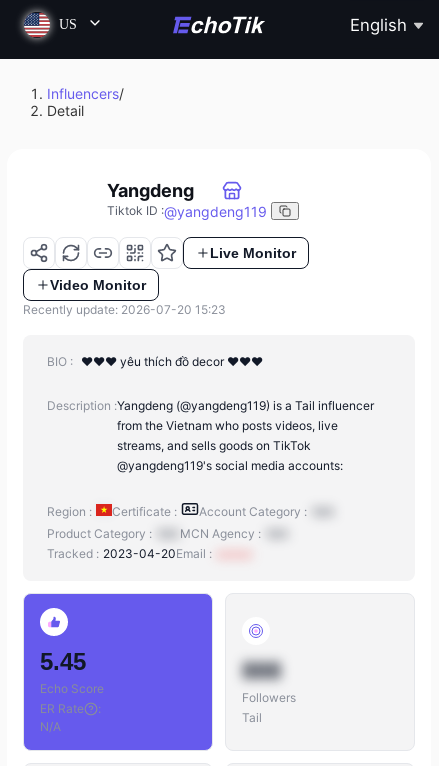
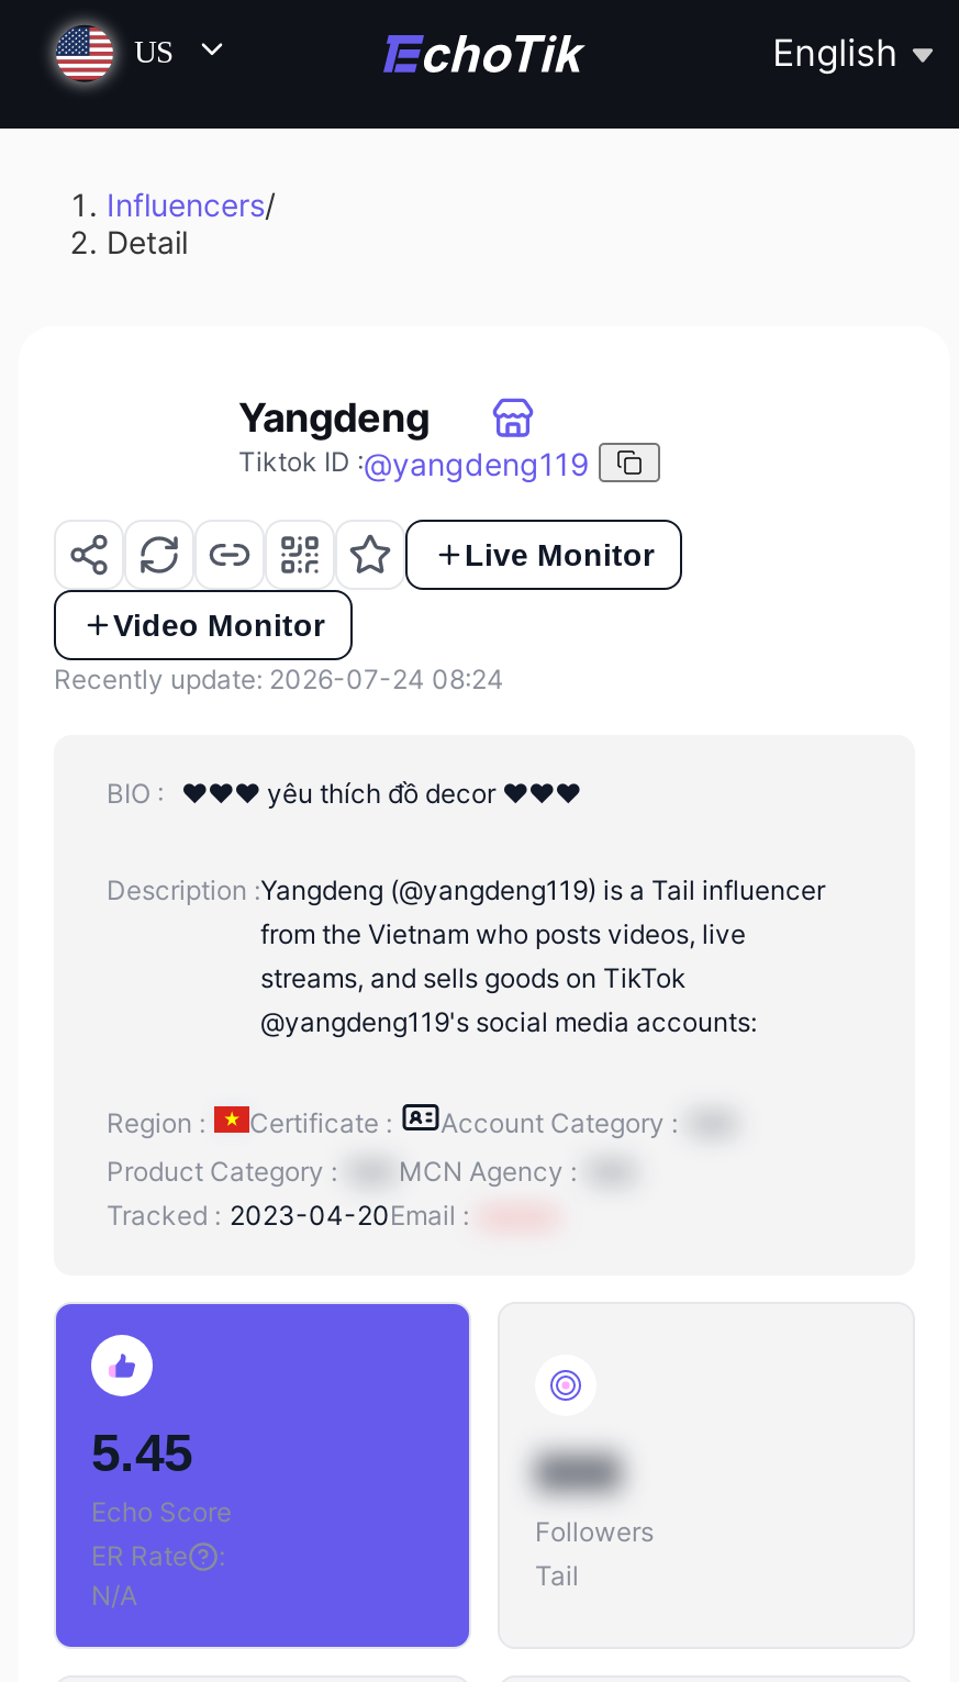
[23,302,226,317] Recently update: 2026-07-20 15:23 -> [54,663,504,696] Recently update: 2026-07-24 08:24

